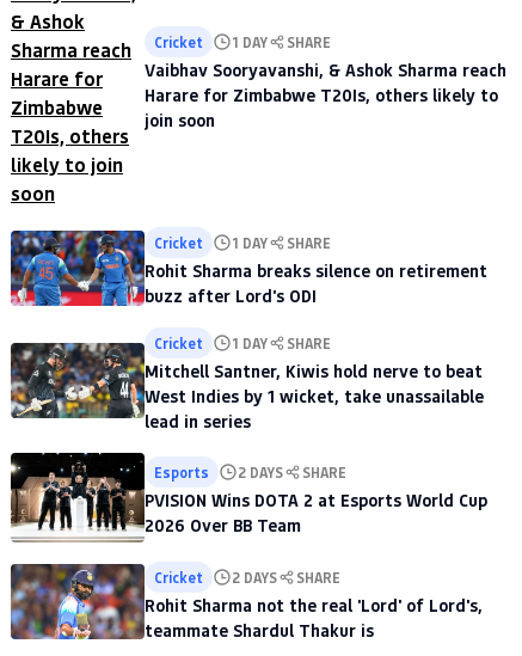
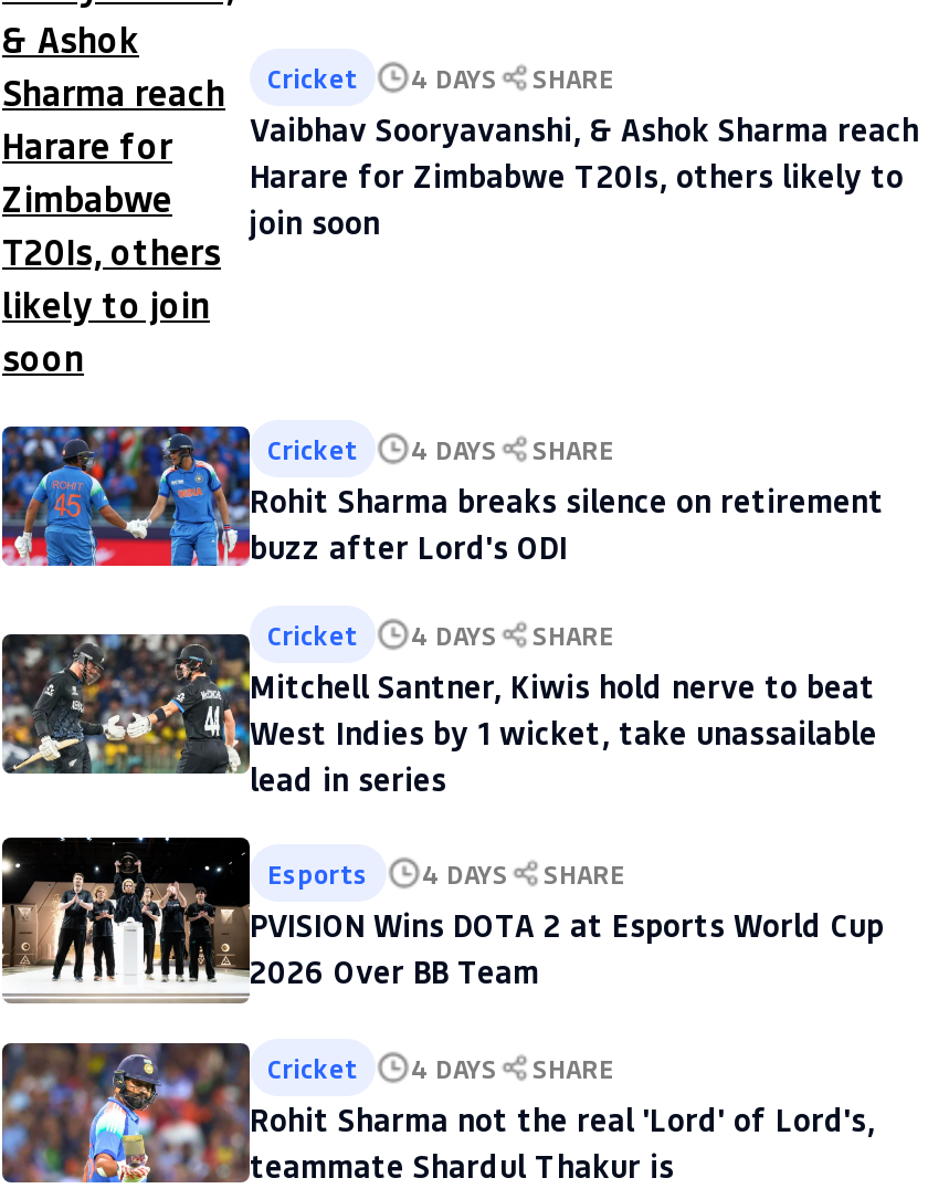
[154,32,331,51] Cricket 1 DAY SHARE -> [267,59,614,94] Cricket 4 DAYS SHARE
[154,233,331,252] Cricket 1 DAY SHARE -> [267,431,614,467] Cricket 4 DAYS SHARE
[154,333,331,353] Cricket 1 DAY SHARE -> [267,617,614,652] Cricket 4 DAYS SHARE
[154,463,346,482] Esports 2 DAYS SHARE -> [267,856,625,892] Esports 4 DAYS SHARE
[154,567,340,586] Cricket 2 DAYS SHARE -> [267,1049,614,1085] Cricket 4 DAYS SHARE

